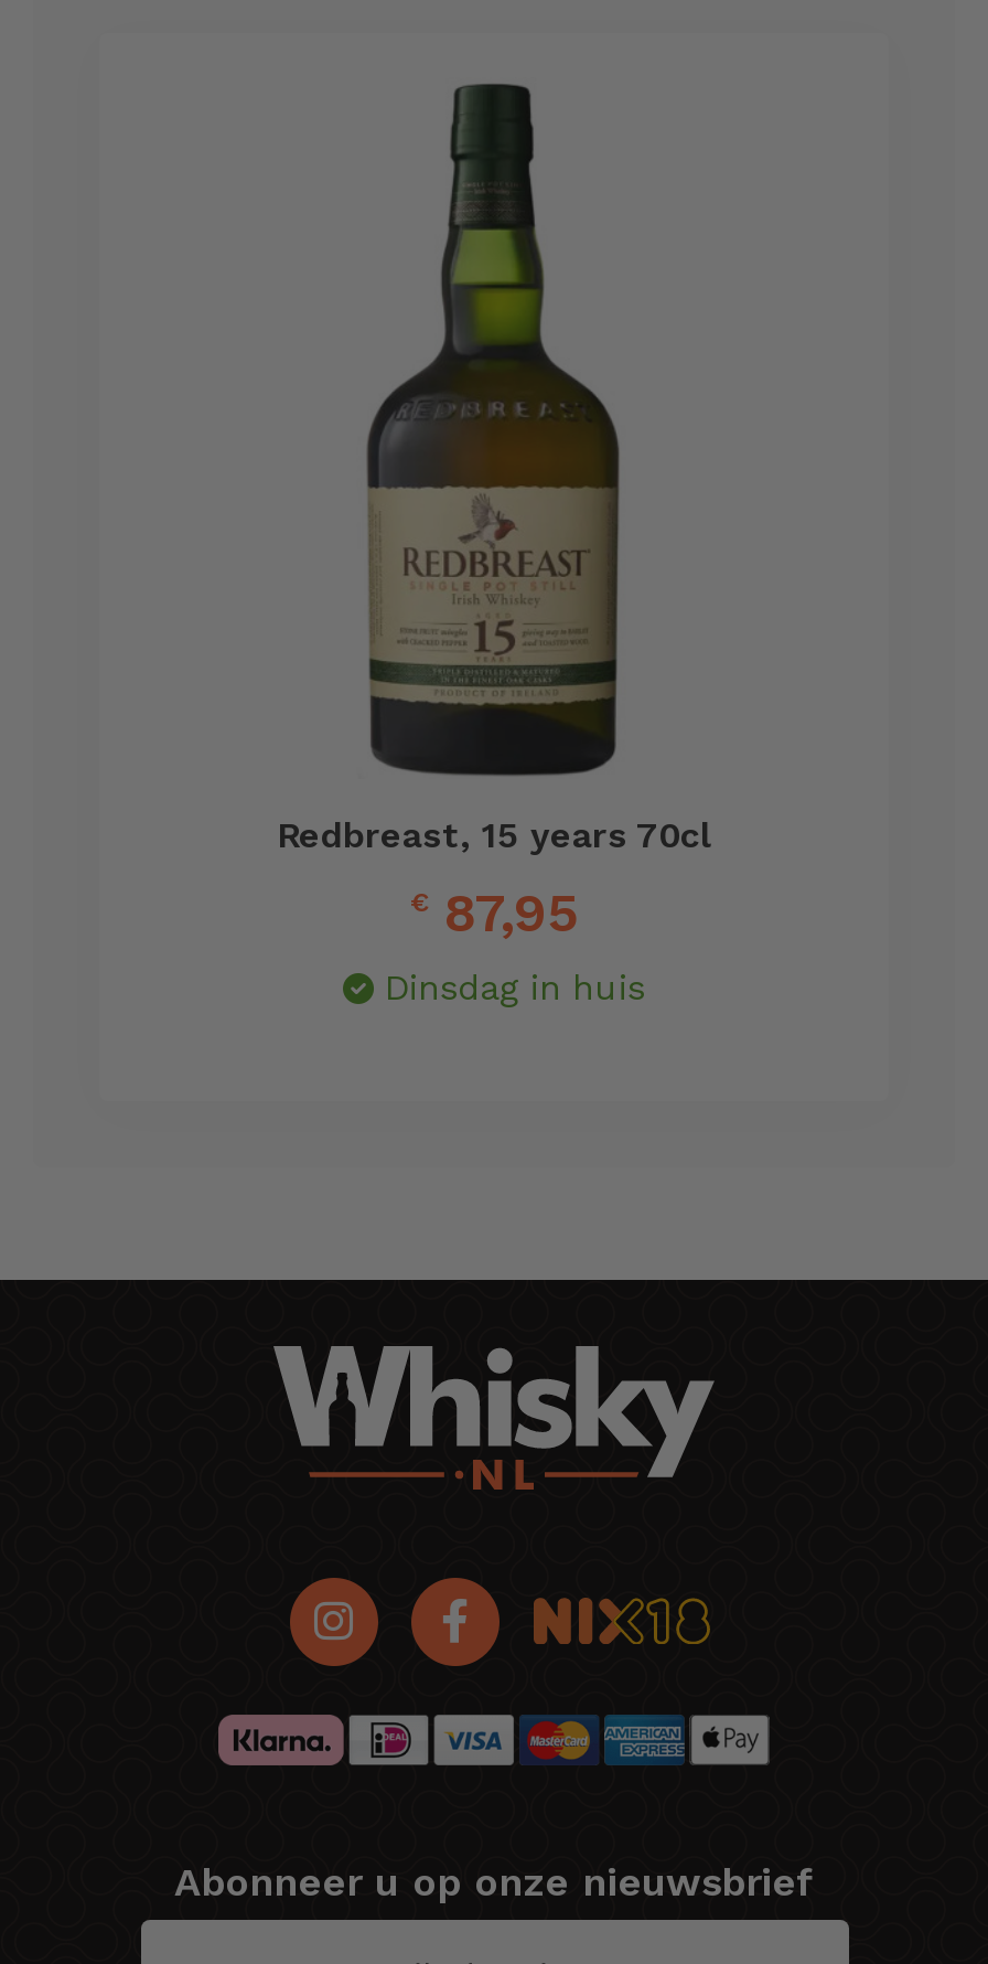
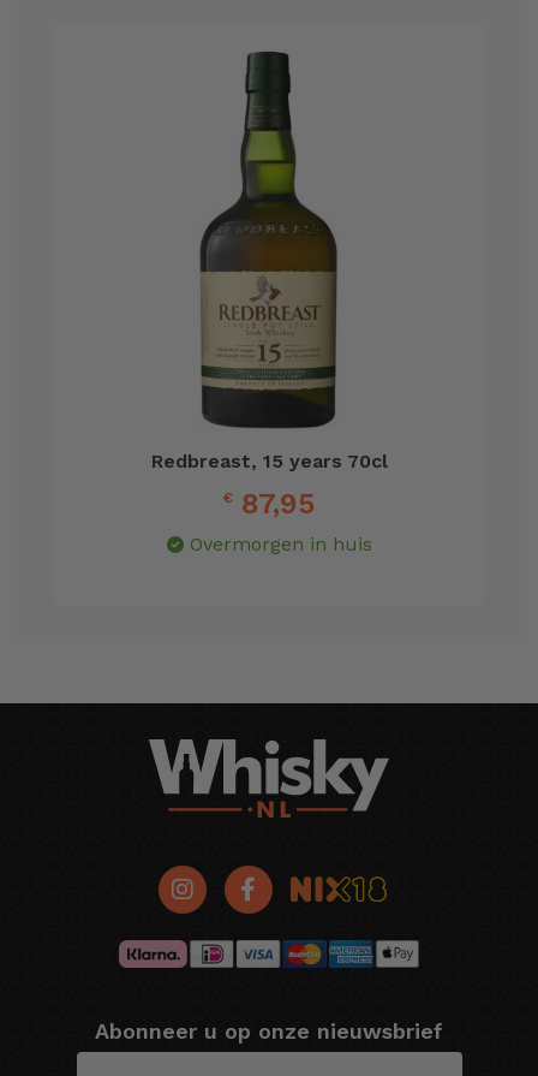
[385,967,645,1009] Dinsdag in huis -> [189,533,372,556] Overmorgen in huis

